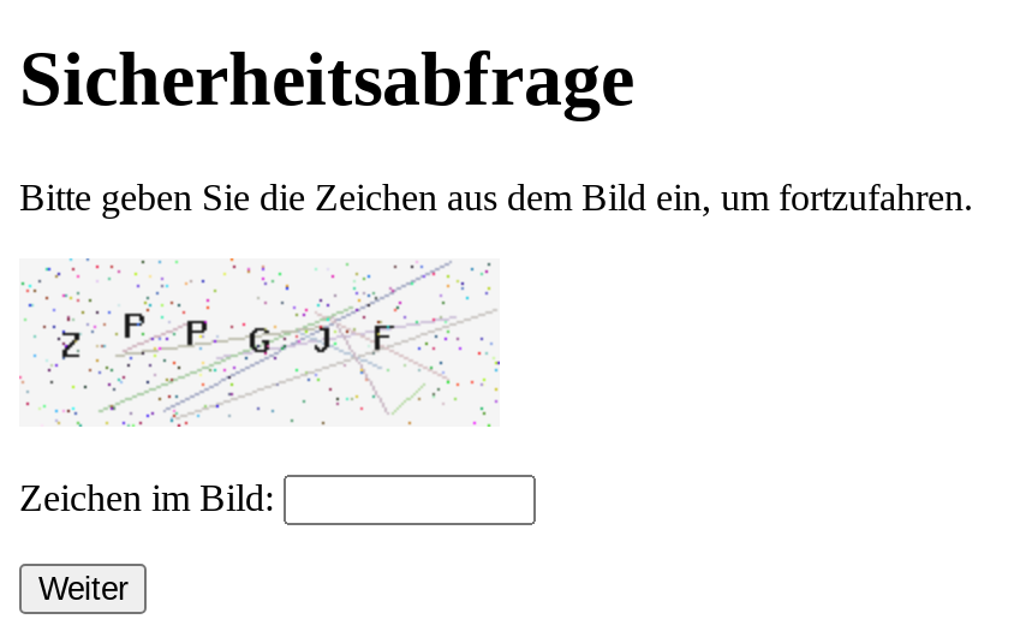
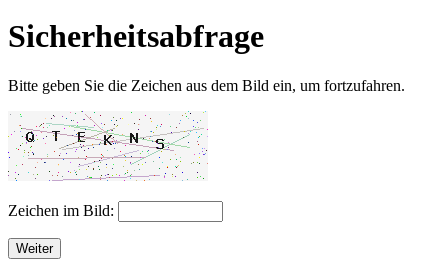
[22,261,449,427] [image] -> [8,111,208,181] [image]

